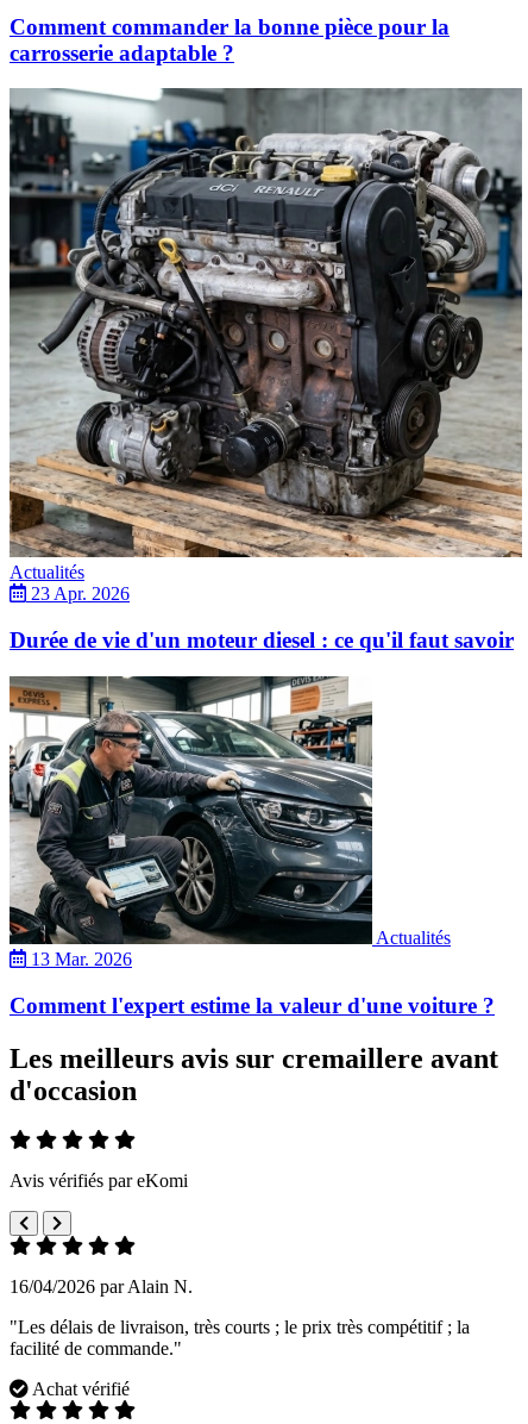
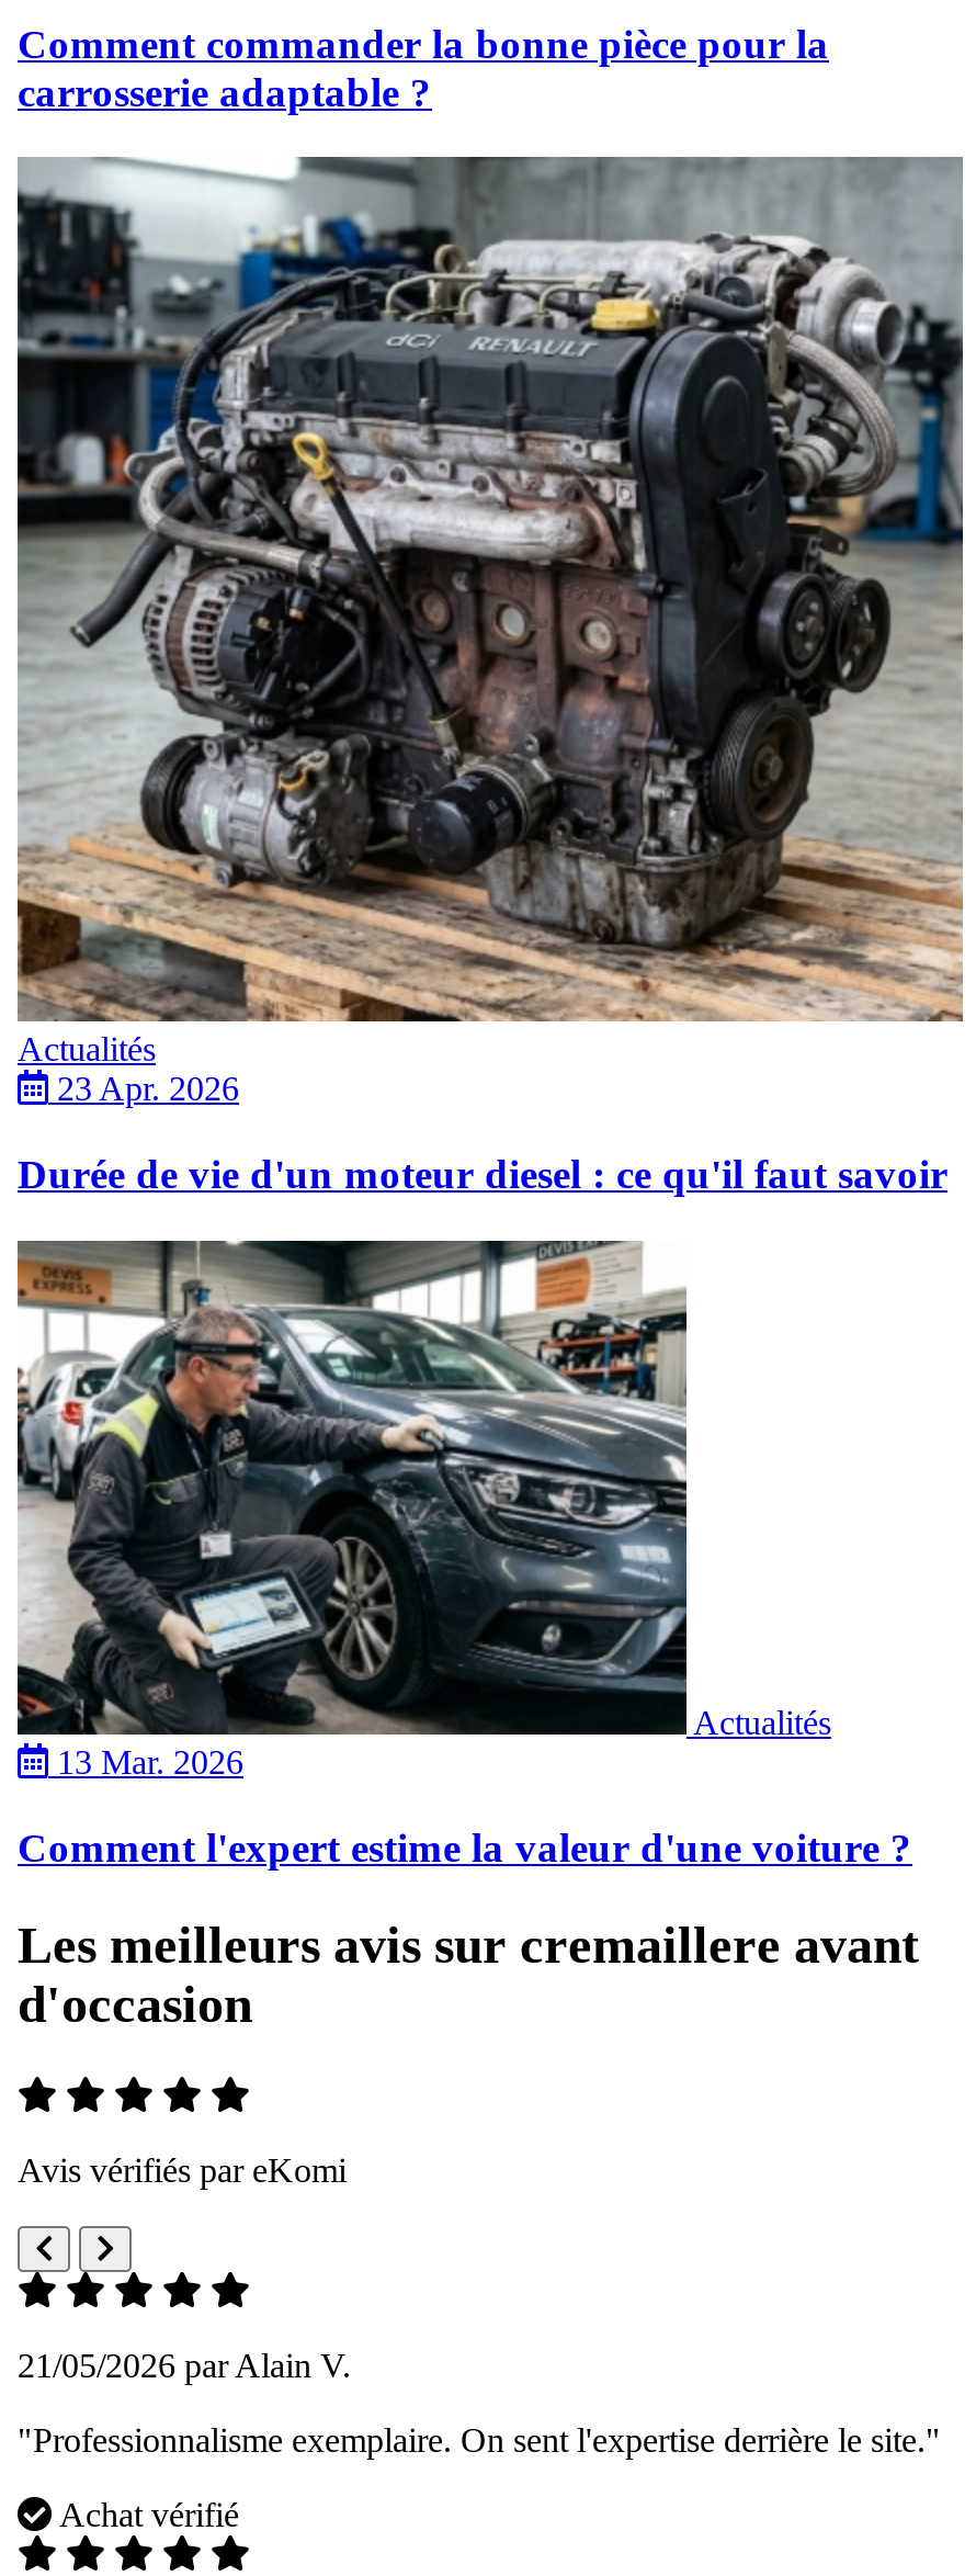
[10,1277,193,1297] 16/04/2026 par Alain N. -> [18,2348,351,2385] 21/05/2026 par Alain V.
[10,1317,470,1359] "Les délais de livraison, très courts ; le prix très compétitif ; la | facilité de commande." -> [18,2422,941,2459] "Professionnalisme exemplaire. On sent l'expertise derrière le site."

